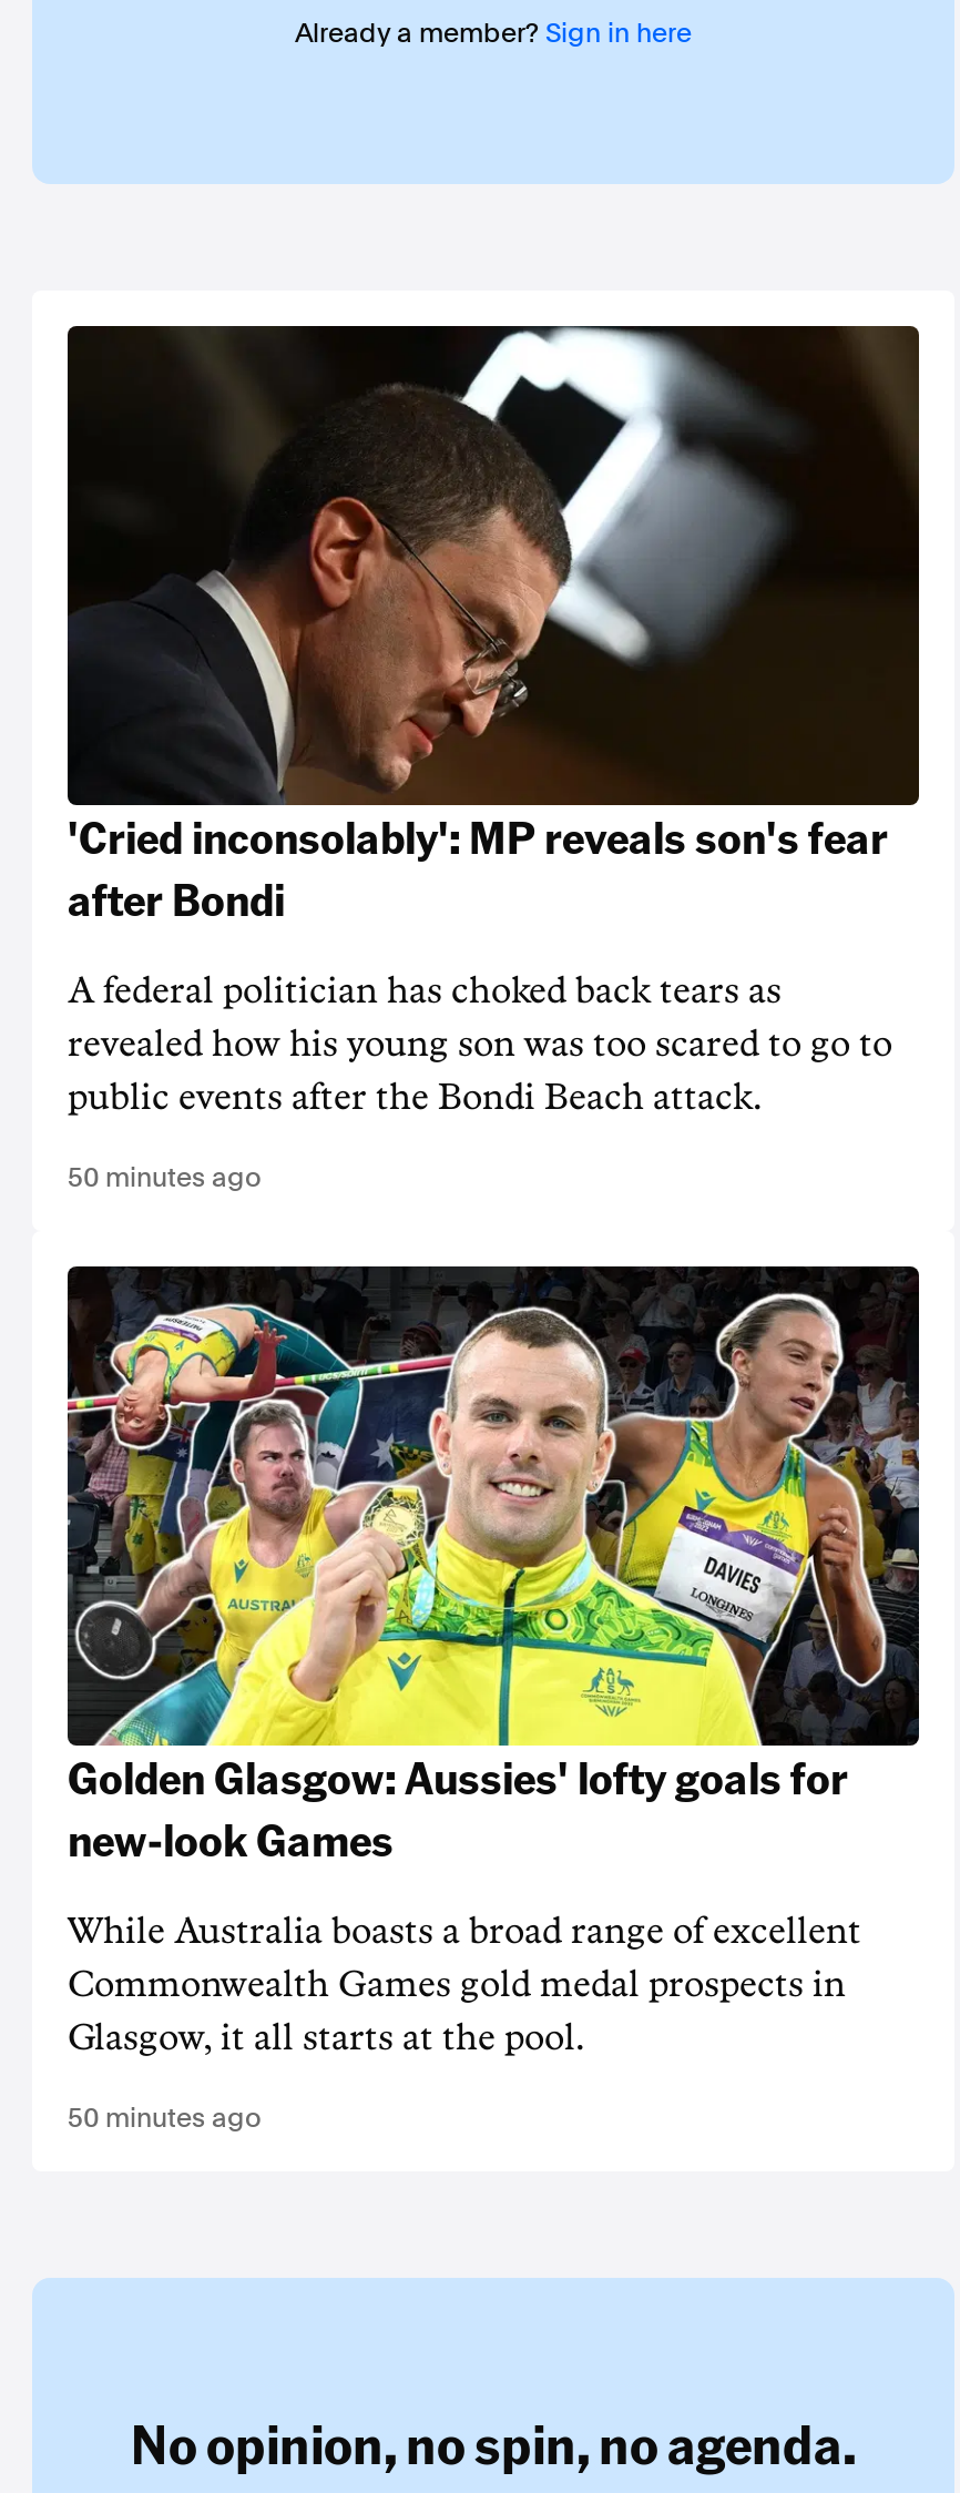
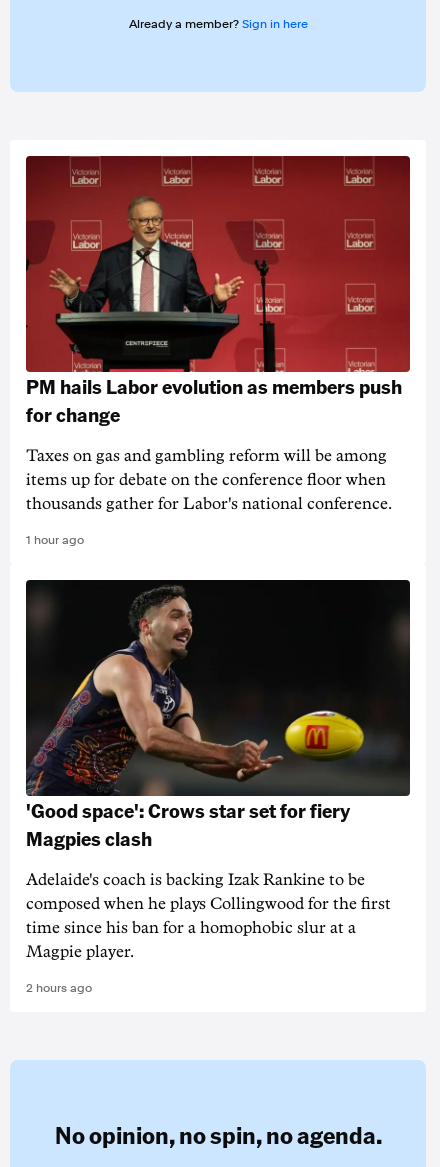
[65,324,921,1194] [image] | 'Cried inconsolably': MP reveals son's fear | after Bondi | A federal politician has choked back tears as | revealed how his young son was too scared to go to | public events after the Bondi Beach attack. | 50 minutes ago -> [25,155,411,547] [image] | PM hails Labor evolution as members push | for change | Taxes on gas and gambling reform will be among | items up for debate on the conference floor when | thousands gather for Labor's national conference. | 1 hour ago
[65,1269,921,2134] [image] | Golden Glasgow: Aussies' lofty goals for | new-look Games | While Australia boasts a broad range of excellent | Commonwealth Games gold medal prospects in | Glasgow, it all starts at the pool. | 50 minutes ago -> [26,582,410,995] [image] | 'Good space': Crows star set for fiery | Magpies clash | Adelaide's coach is backing Izak Rankine to be | composed when he plays Collingwood for the first | time since his ban for a homophobic slur at a | Magpie player. | 2 hours ago

